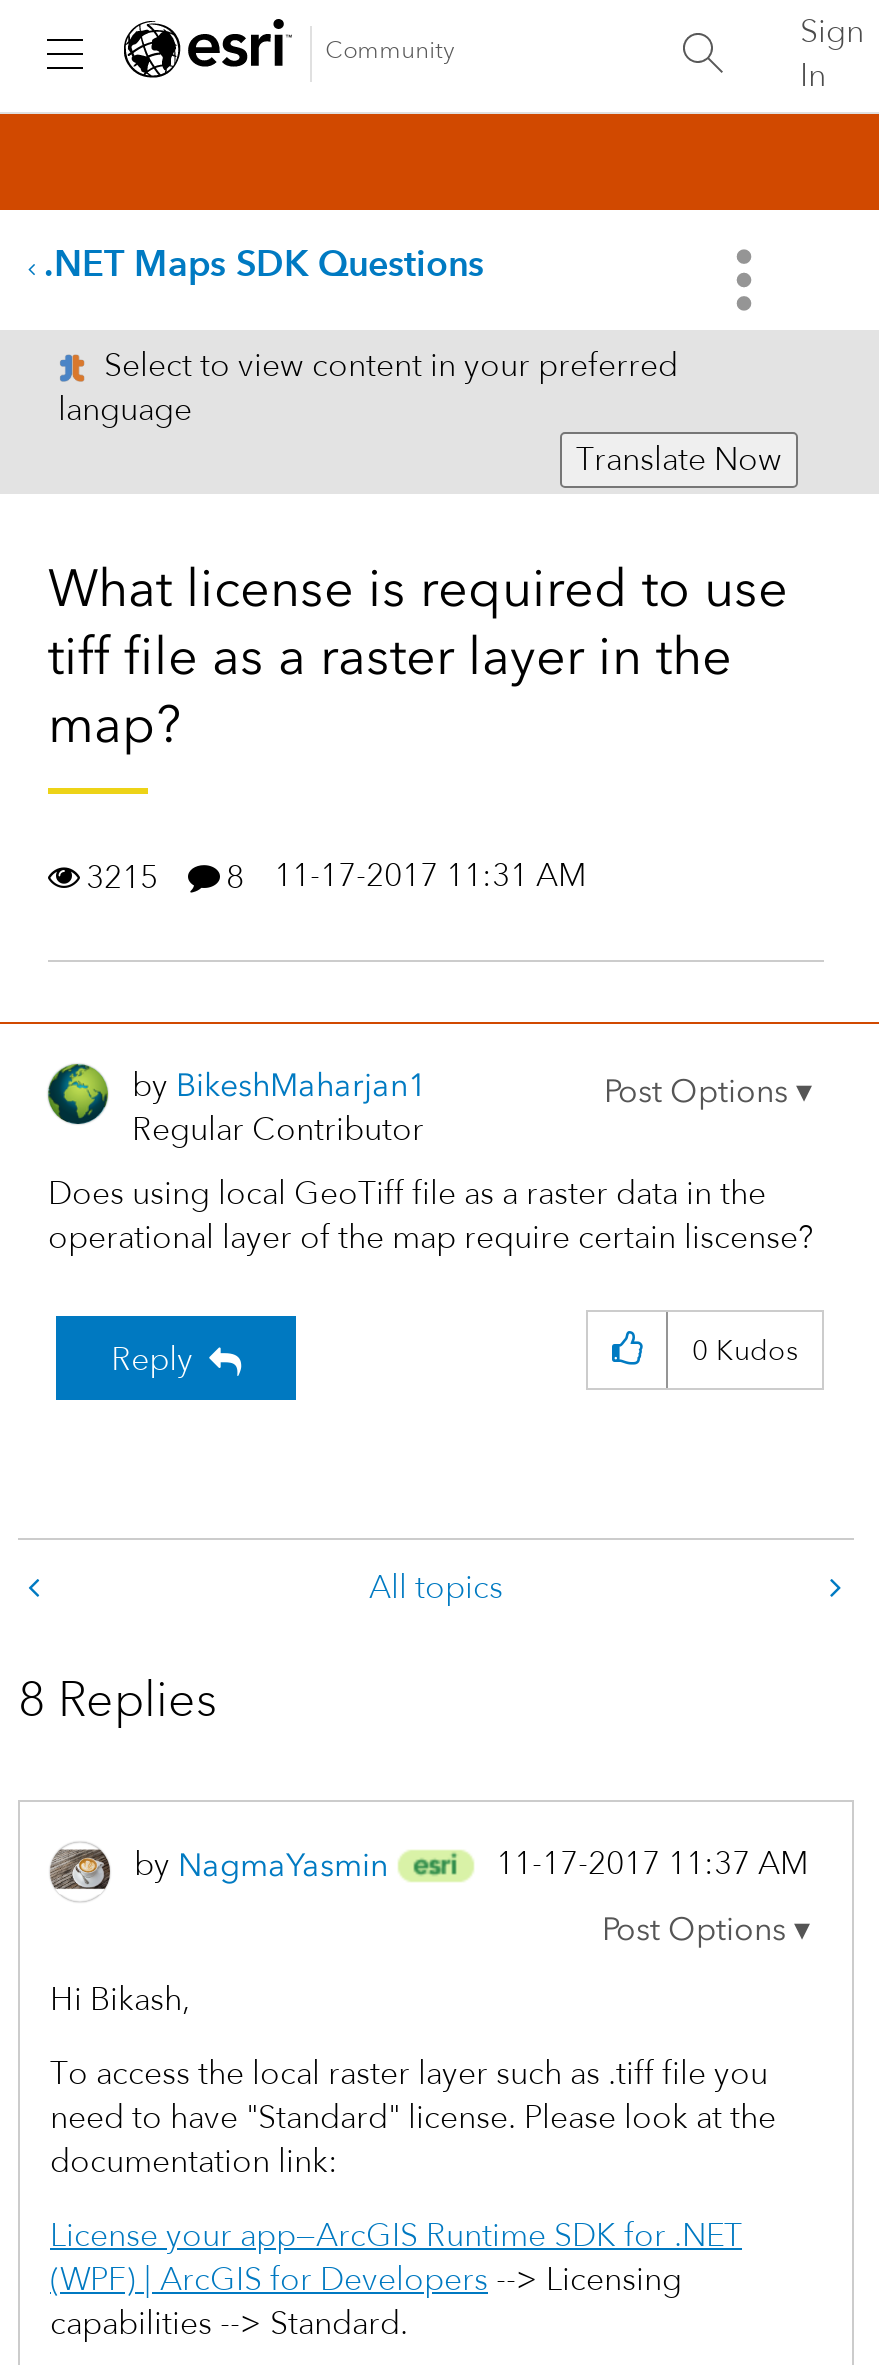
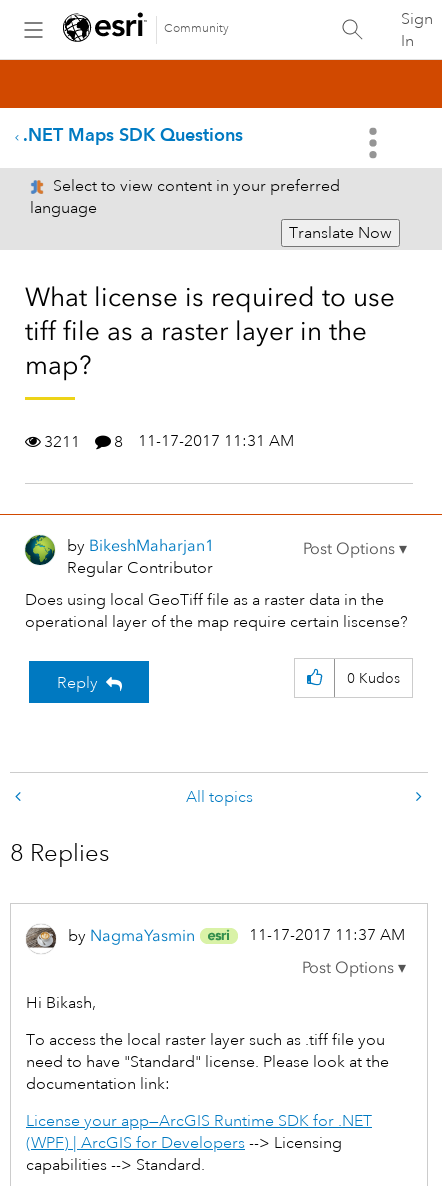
[86,856,586,898] 3215 8 11-17-2017 11:31 AM -> [44,431,294,452] 3211 8 11-17-2017 11:31 AM

